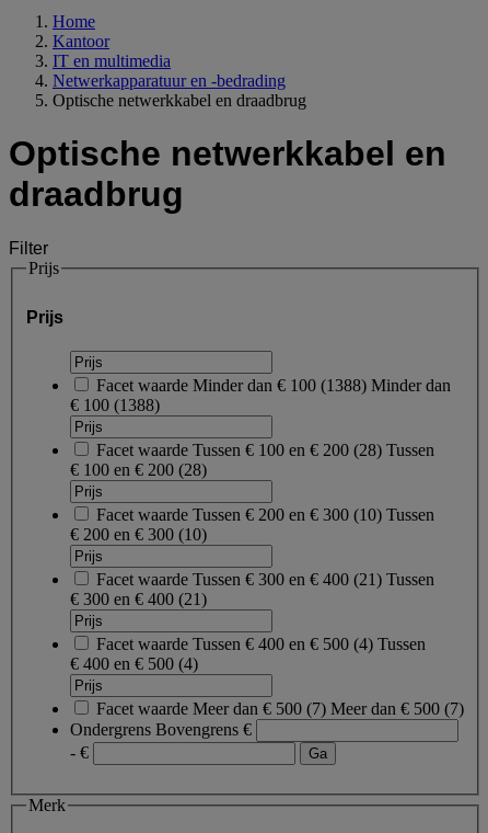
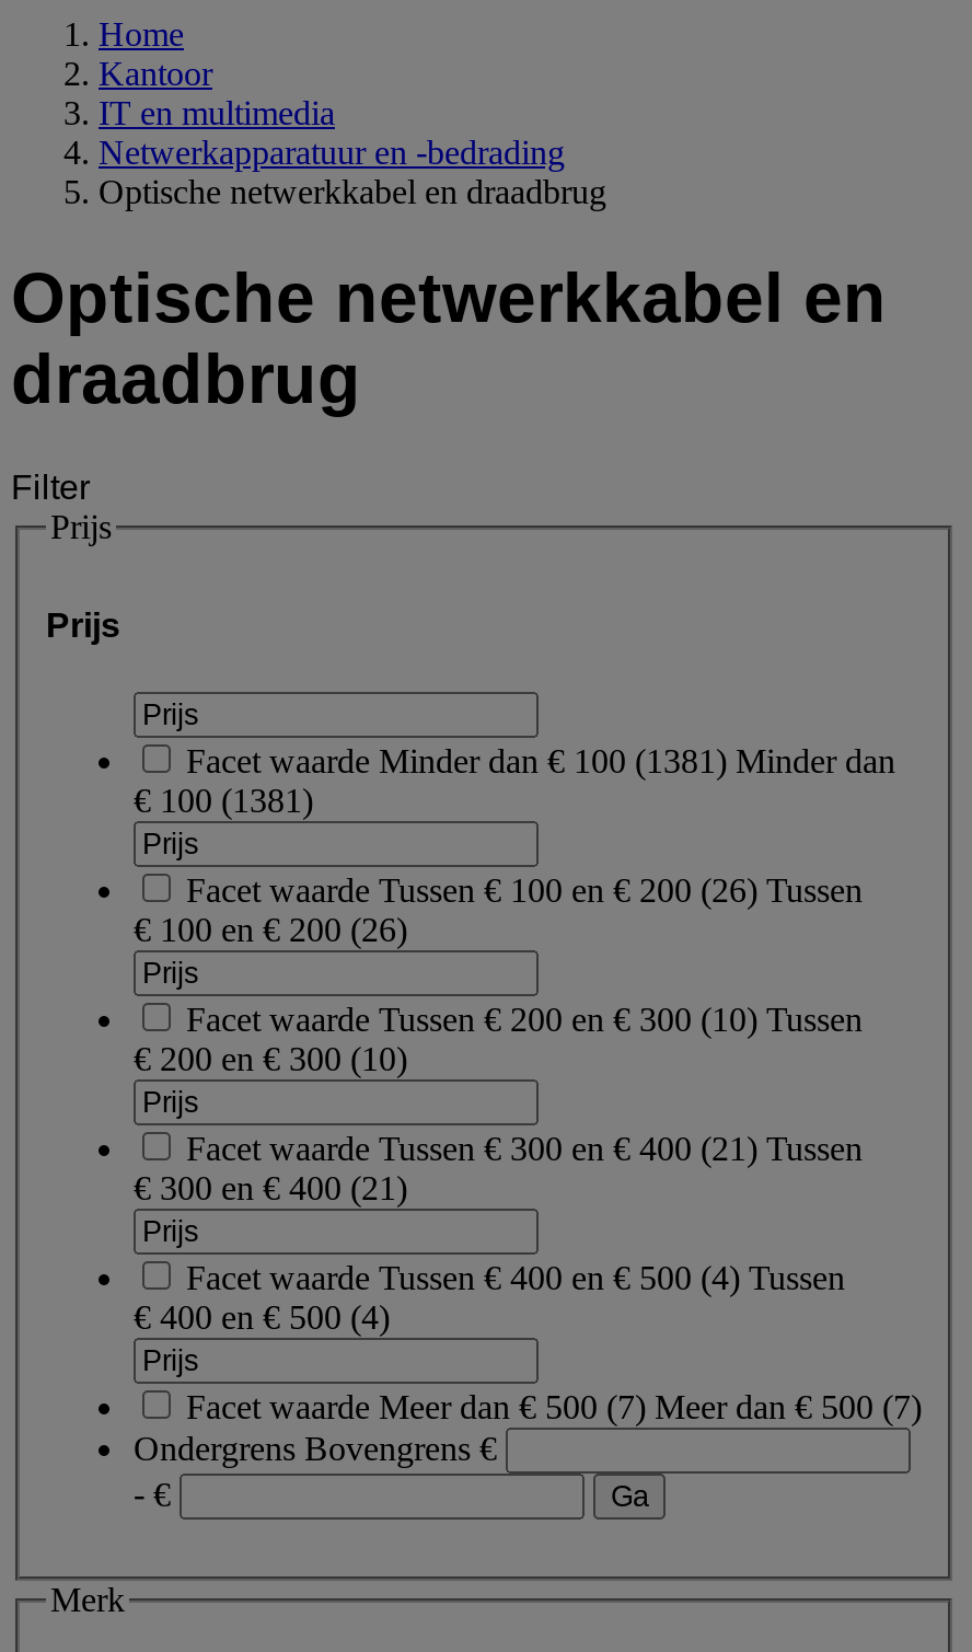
[96,376,451,394] Facet waarde Minder dan € 100 (1388) Minder dan -> [186,742,895,779] Facet waarde Minder dan € 100 (1381) Minder dan
[70,395,160,414] € 100 (1388) -> [134,781,313,818] € 100 (1381)
[96,440,434,459] Facet waarde Tussen € 100 en € 200 (28) Tussen -> [186,871,863,908] Facet waarde Tussen € 100 en € 200 (26) Tussen
[70,460,207,479] € 100 en € 200 (28) -> [134,910,407,948] € 100 en € 200 (26)

